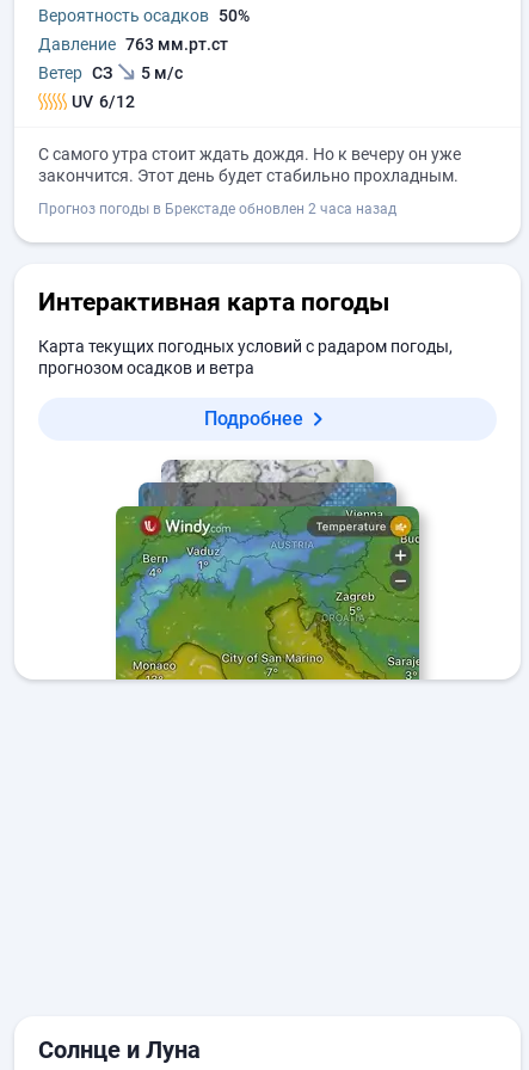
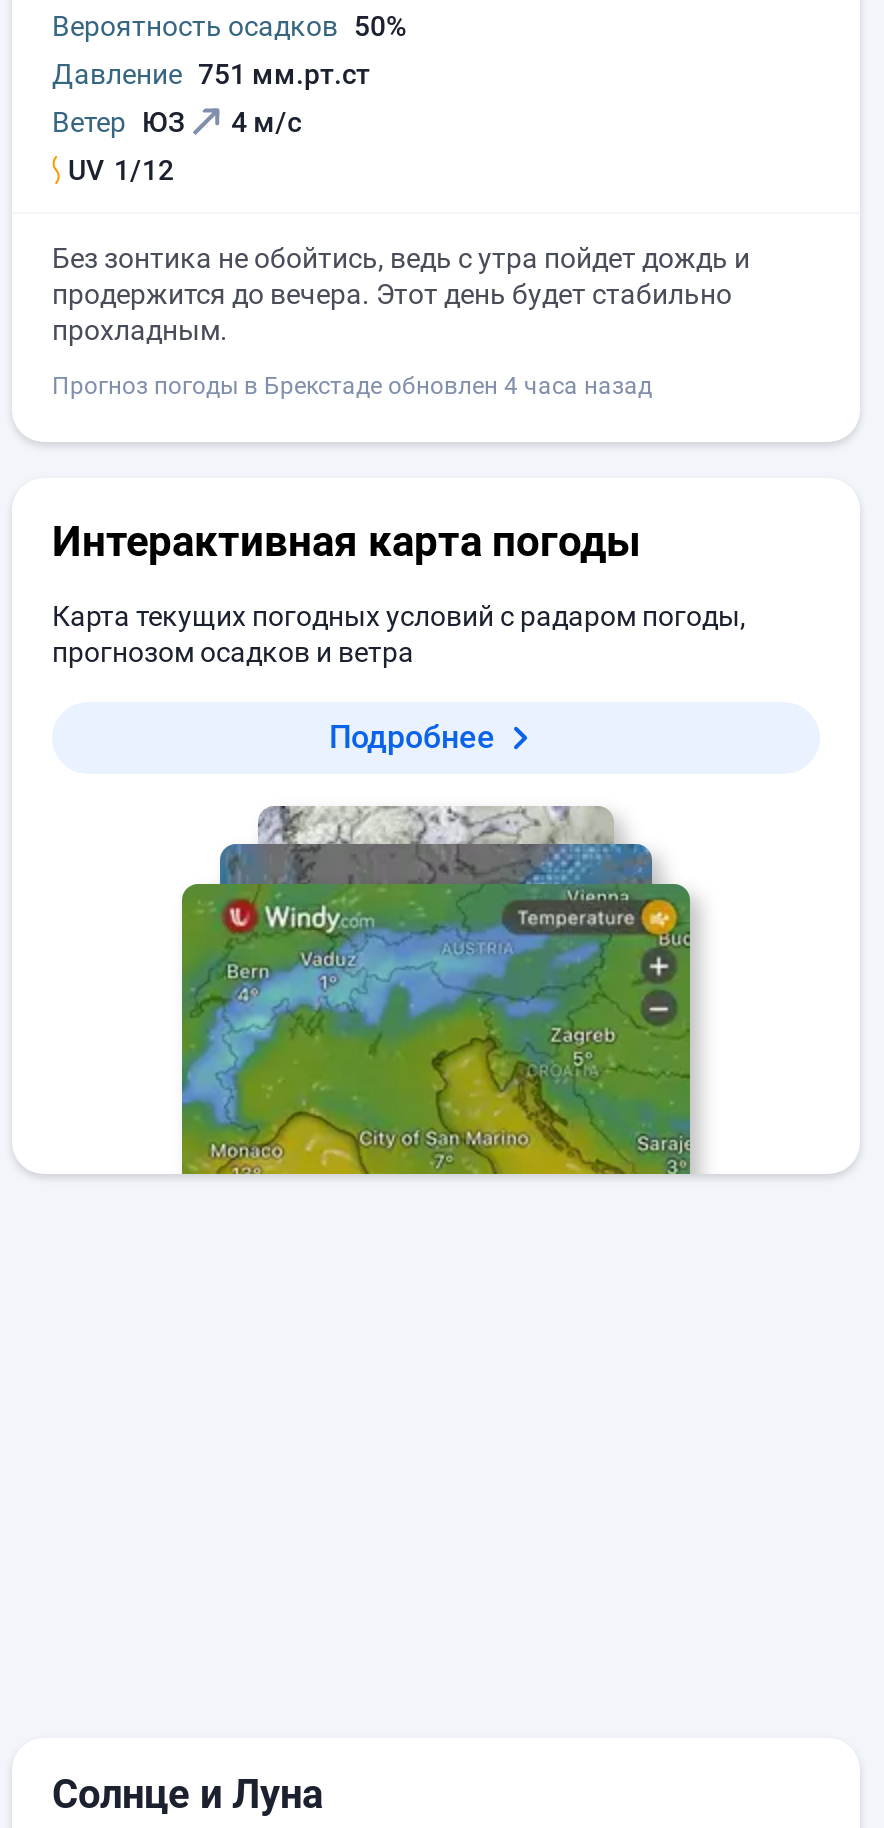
[38,35,228,54] Давление 763 мм.рт.ст -> [52,58,370,90] Давление 751 мм.рт.ст
[38,63,182,82] Ветер СЗ | 5 м/с -> [52,106,301,138] Ветер ЮЗ | 4 м/с
[72,92,135,111] UV 6/12 -> [68,154,174,186] UV 1/12
[38,144,461,185] С самого утра стоит ждать дождя. Но к вечеру он уже | закончится. Этот день будет стабильно прохладным. -> [52,242,750,346] Без зонтика не обойтись, ведь с утра пойдет дождь и | продержится до вечера. Этот день будет стабильно | прохладным.
[38,201,396,217] Прогноз погоды в Брекстаде обновлен 2 часа назад -> [52,372,652,400] Прогноз погоды в Брекстаде обновлен 4 часа назад

